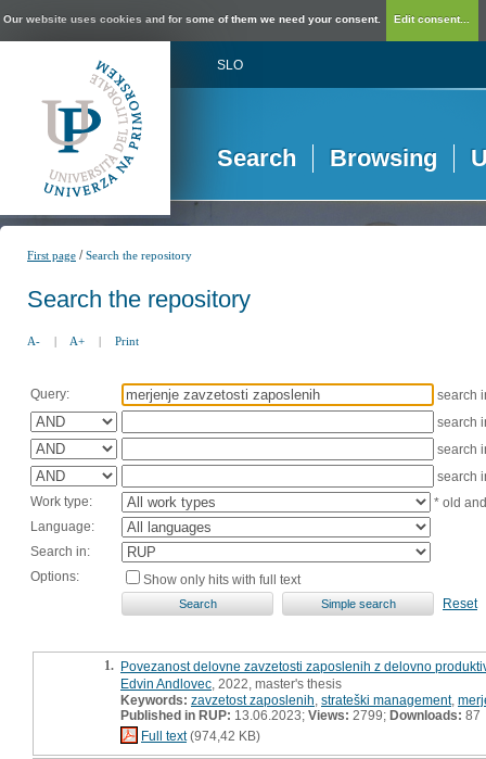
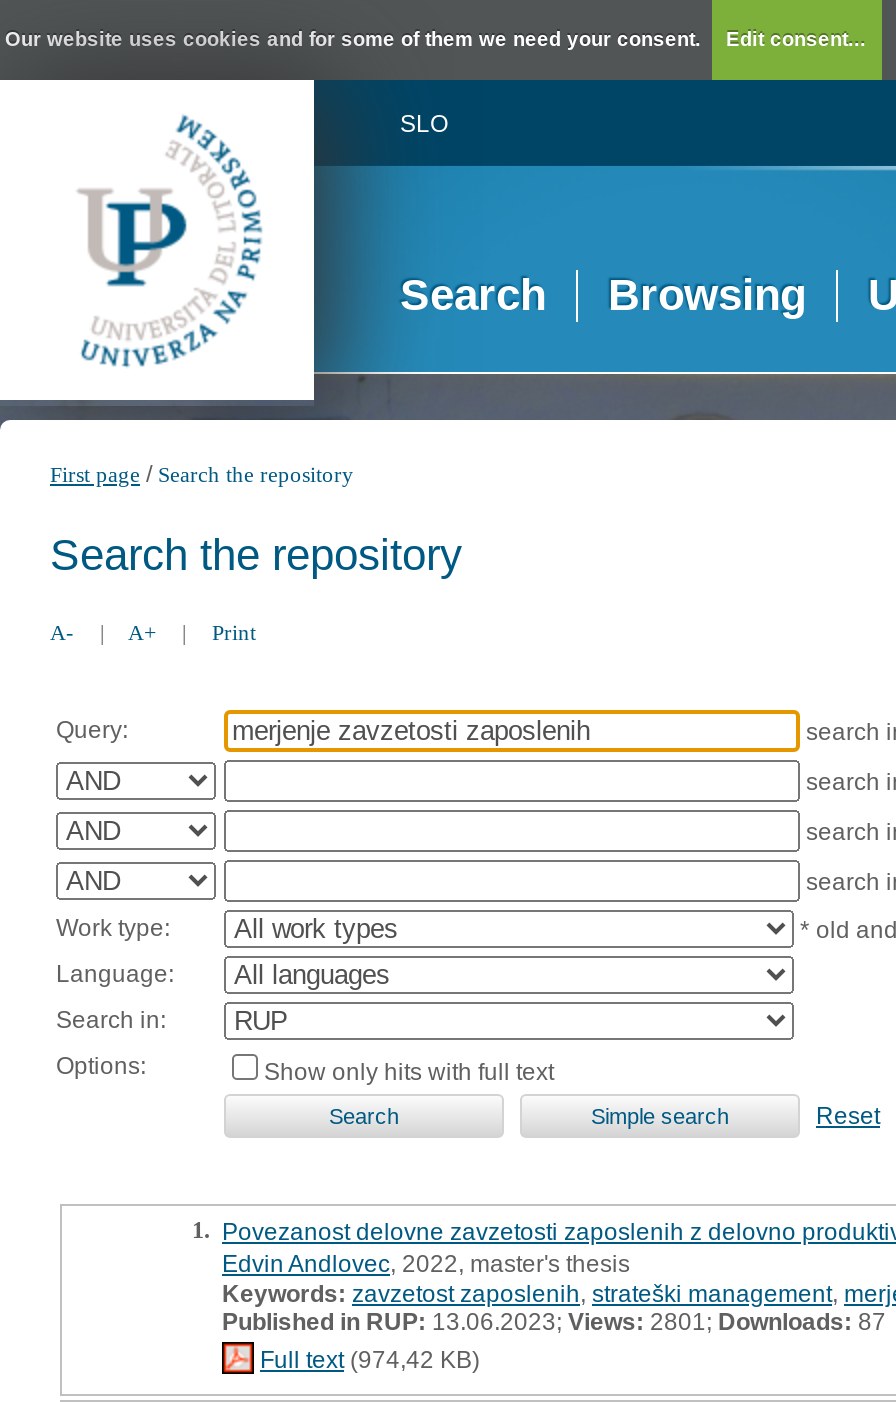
[120,707,481,723] Published in RUP:13.06.2023;Views:2799;Downloads:87 -> [222,1307,886,1335] Published in RUP:13.06.2023;Views:2801;Downloads:87

